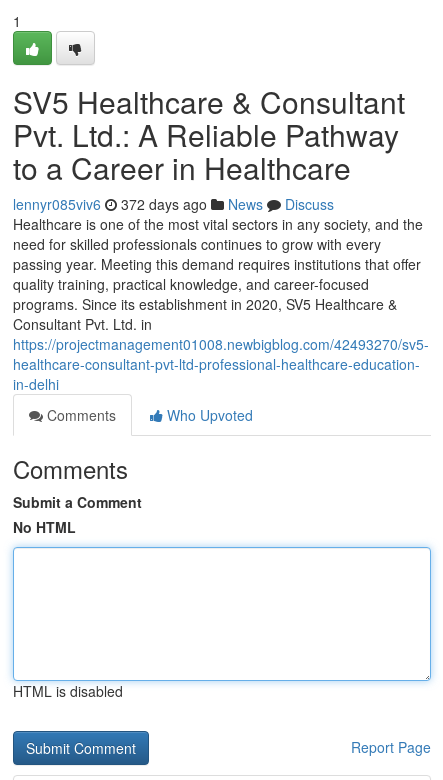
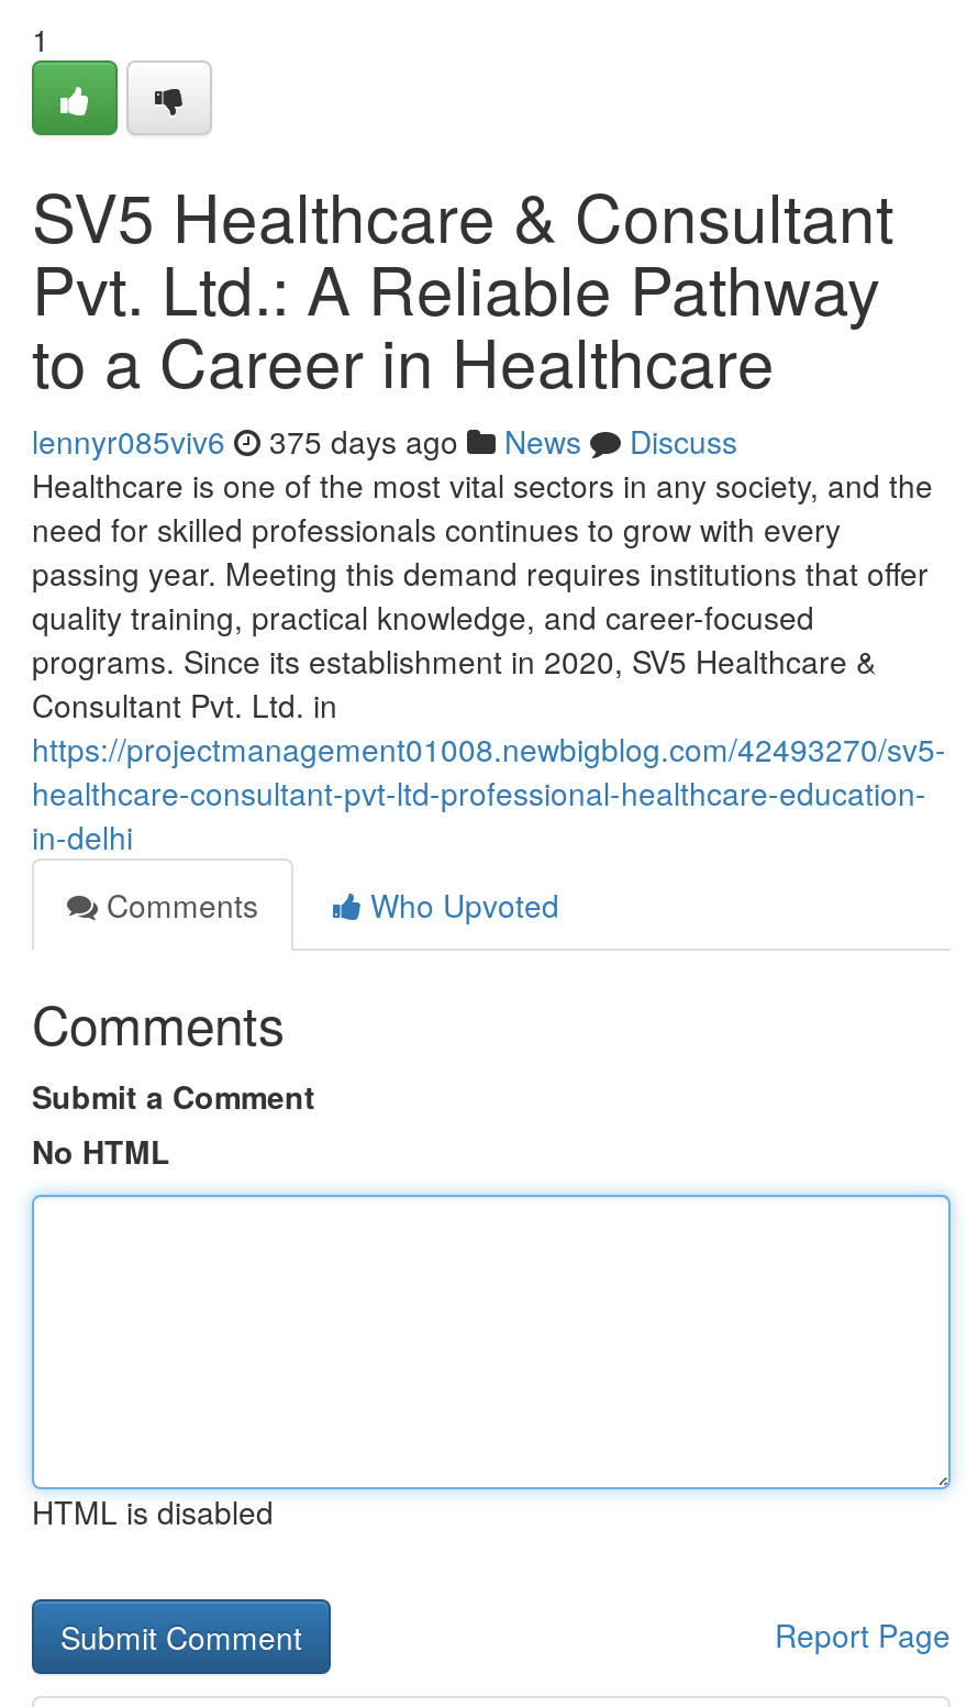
[13,194,334,214] lennyr085viv6 372 days ago News Discuss -> [32,419,737,463] lennyr085viv6 375 days ago News Discuss

